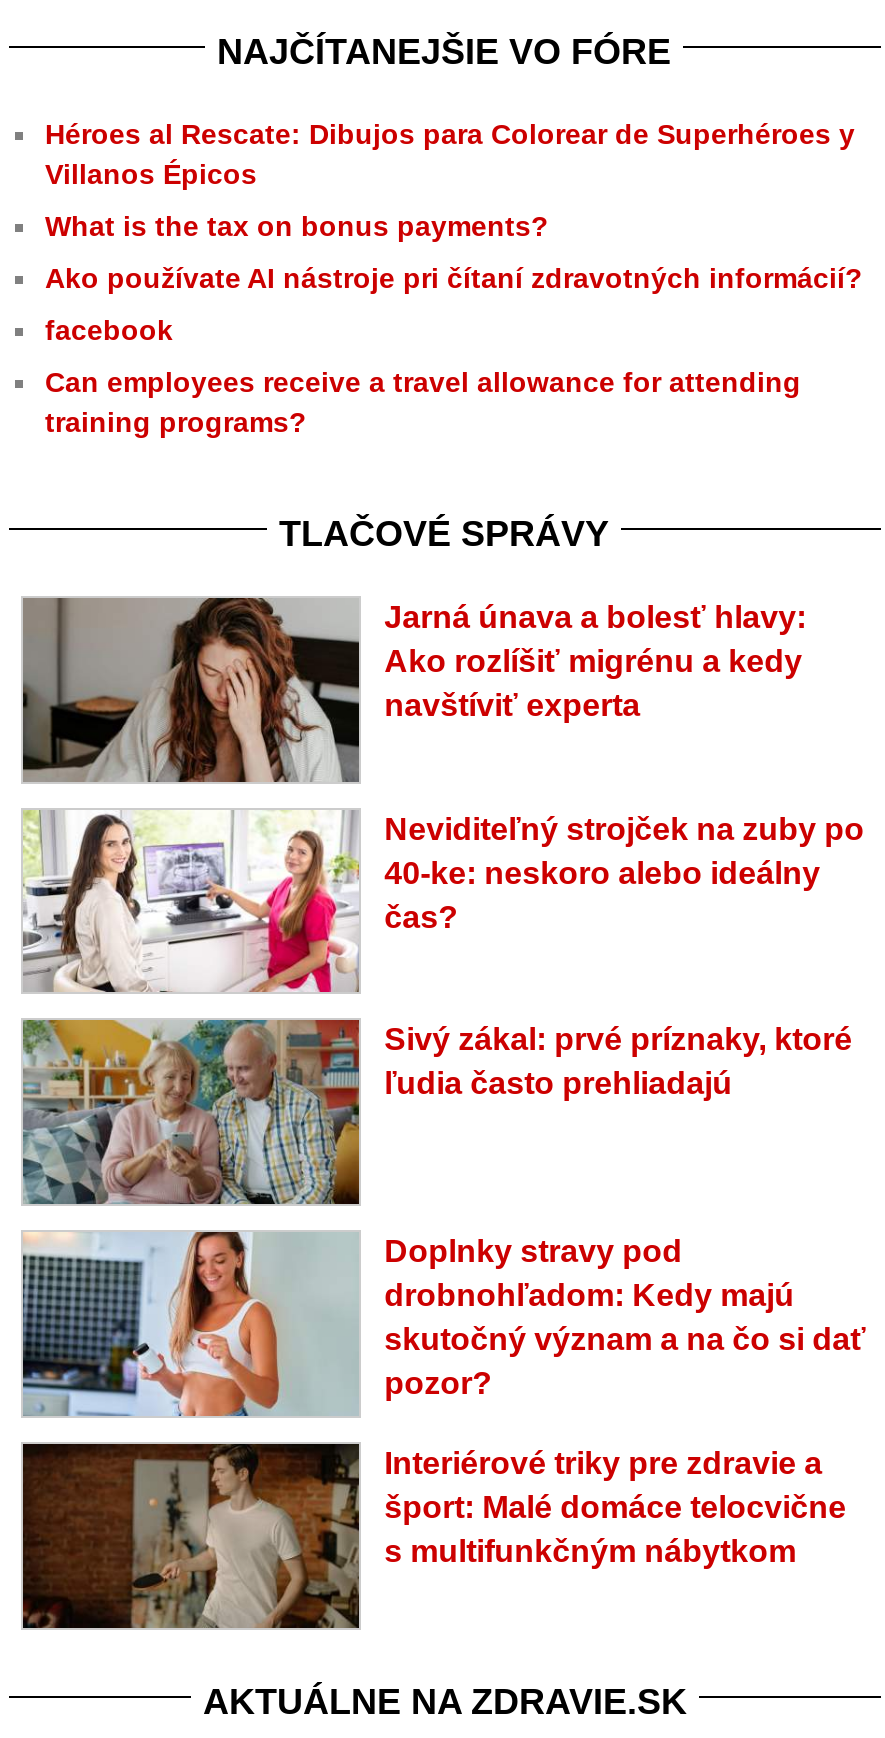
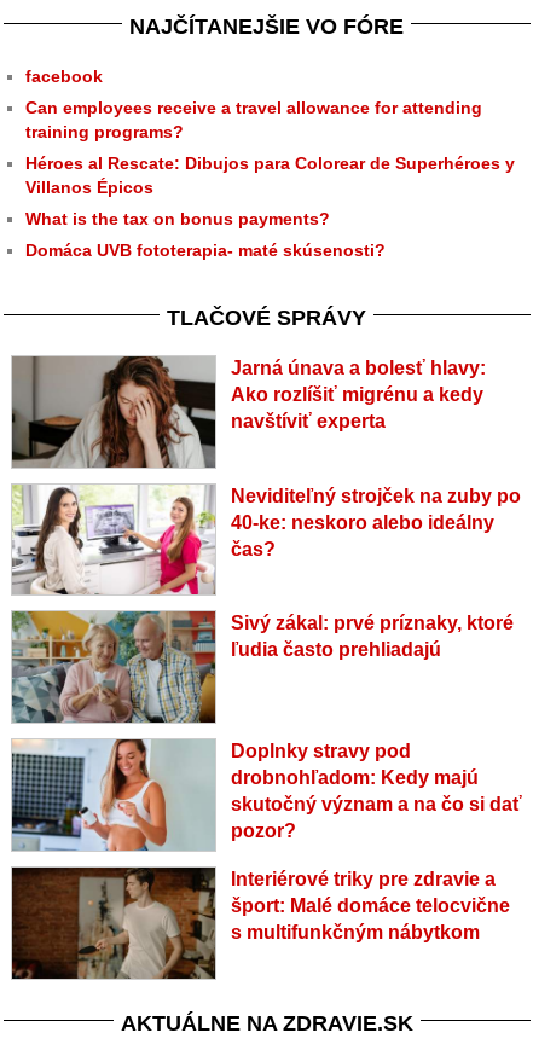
moved [45,118,855,242] -> [25,153,515,228]: Héroes al Rescate: Dibujos para Colorear de Superhéroes y | Villanos Épicos | What is the tax on bonus payments?
[45,262,863,294] Ako používate AI nástroje pri čítaní zdravotných informácií? -> none
moved [45,314,801,438] -> [25,66,482,141]: facebook | Can employees receive a travel allowance for attending | training programs?
none -> [25,240,386,260] Domáca UVB fototerapia- maté skúsenosti?

